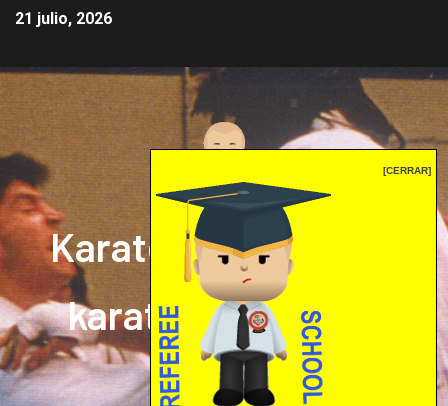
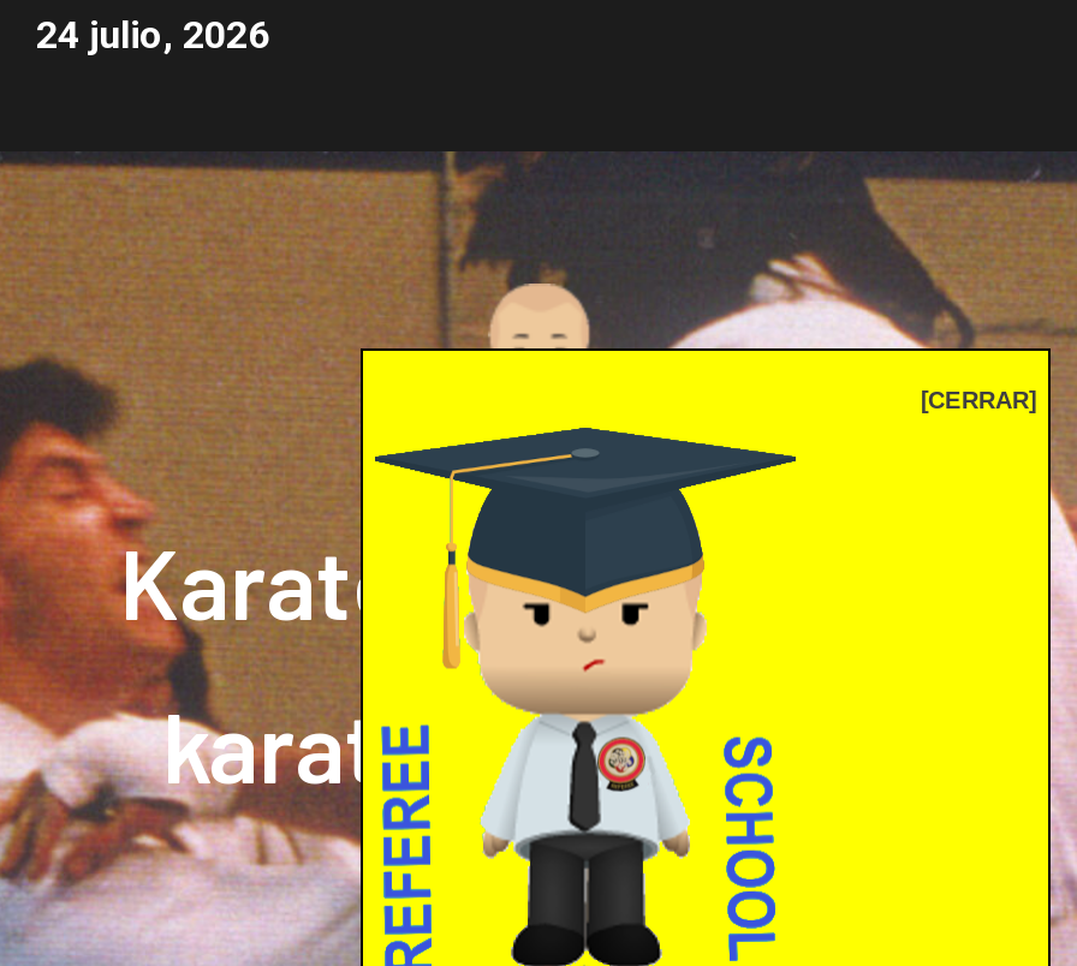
[15,9,112,28] 21 julio, 2026 -> [36,13,269,58] 24 julio, 2026

